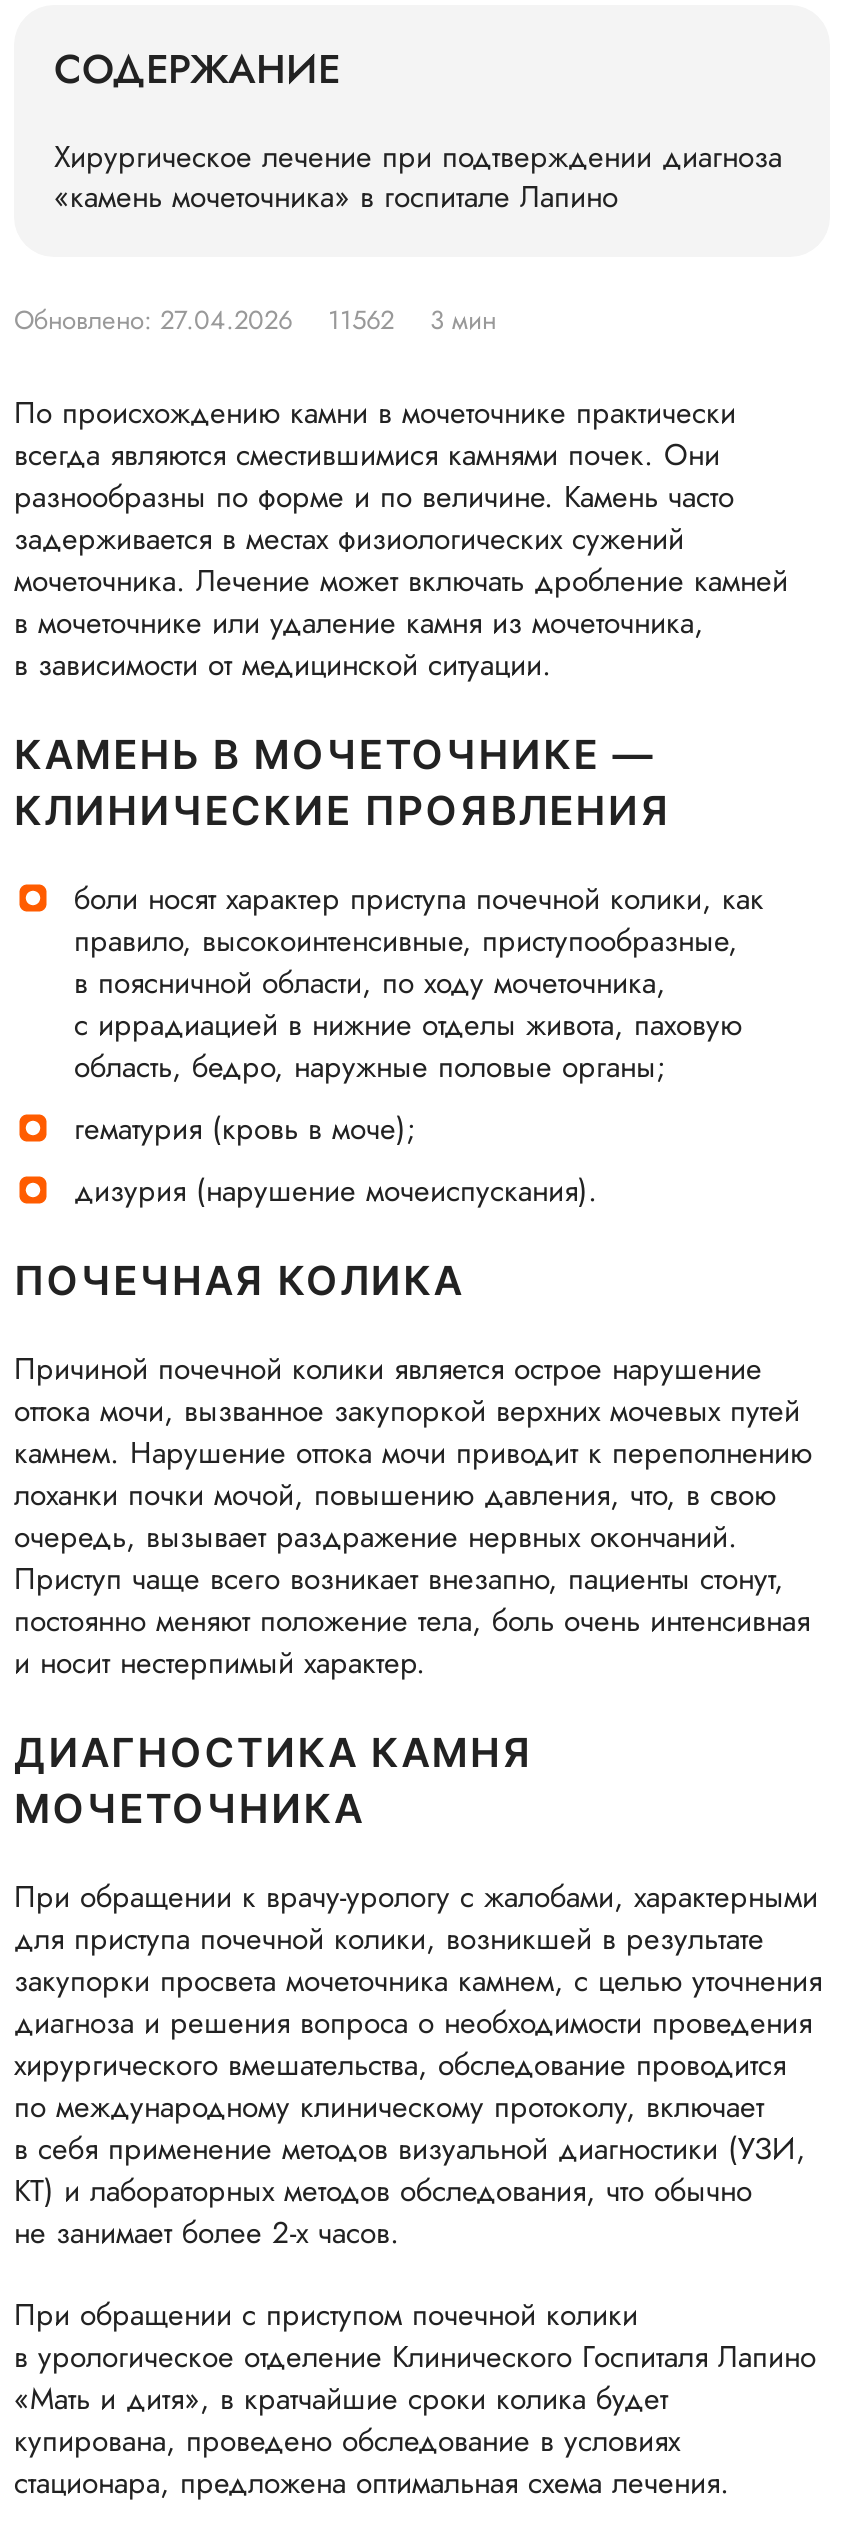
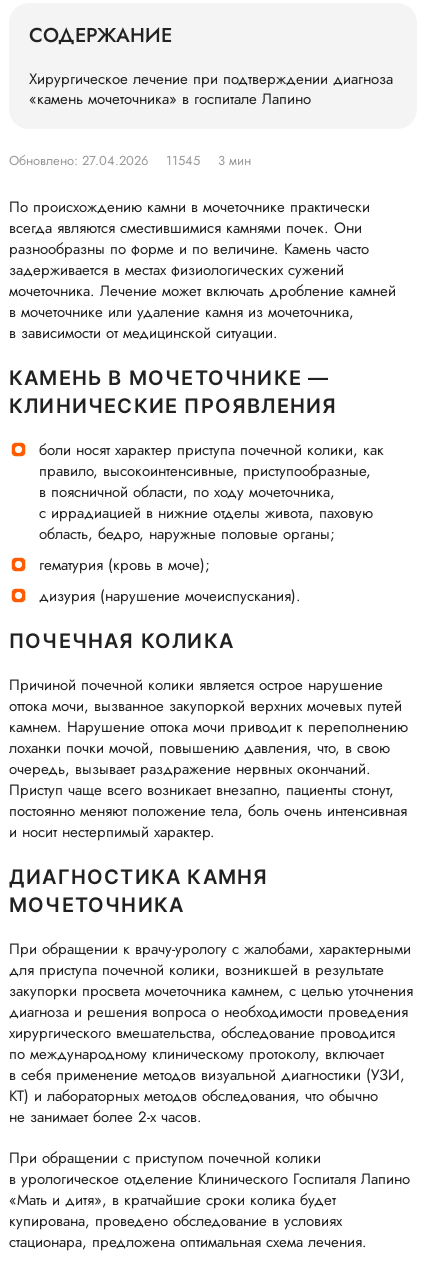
[14,301,496,339] Обновлено: 27.04.2026 11562 3 мин -> [9,151,251,170] Обновлено: 27.04.2026 11545 3 мин

